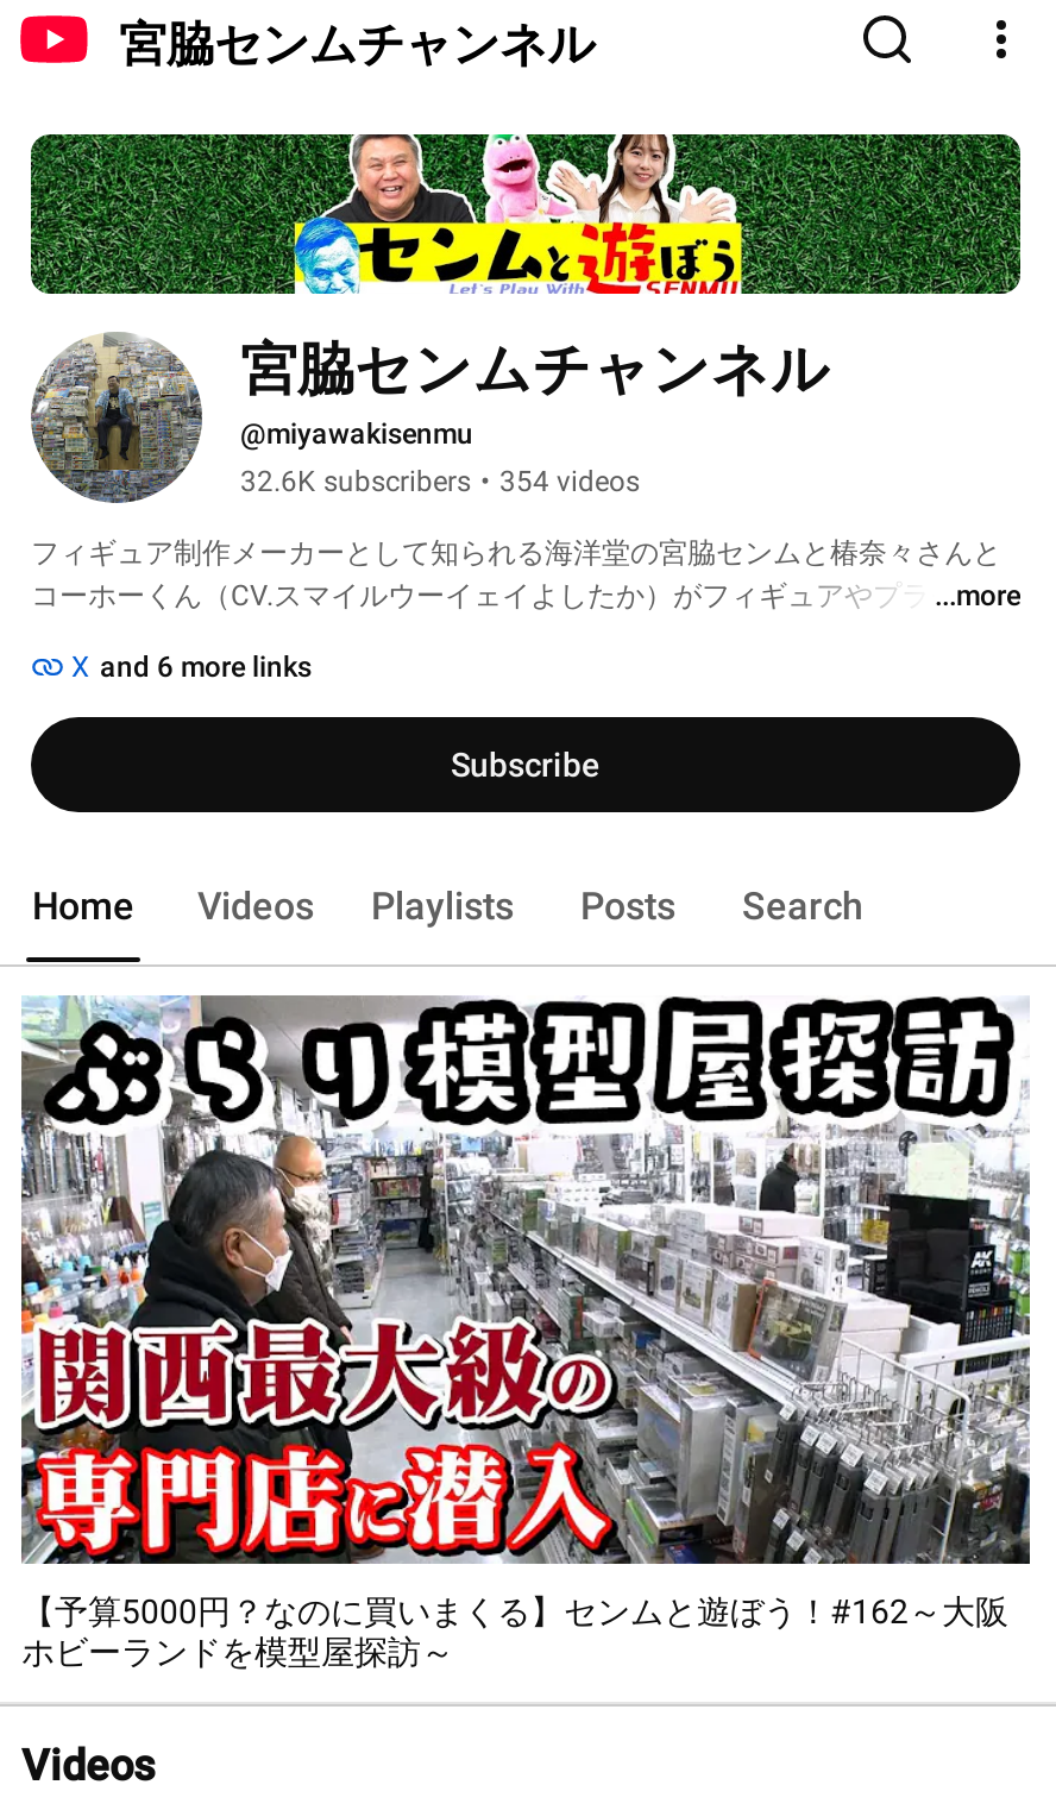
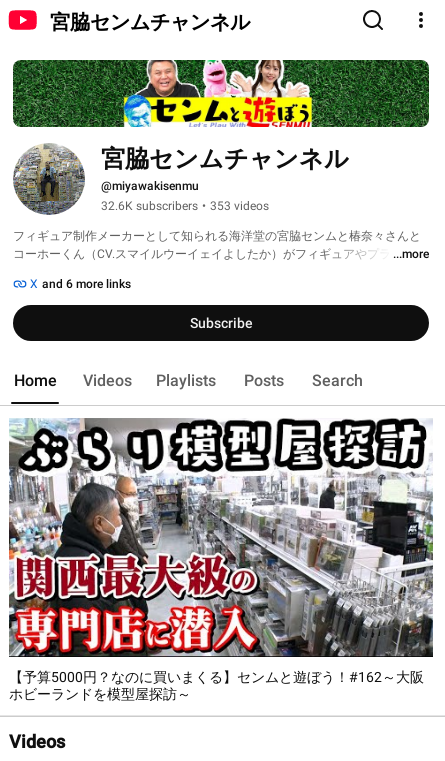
[240,465,640,498] 32.6K subscribers • 354 videos -> [101,199,269,213] 32.6K subscribers • 353 videos

